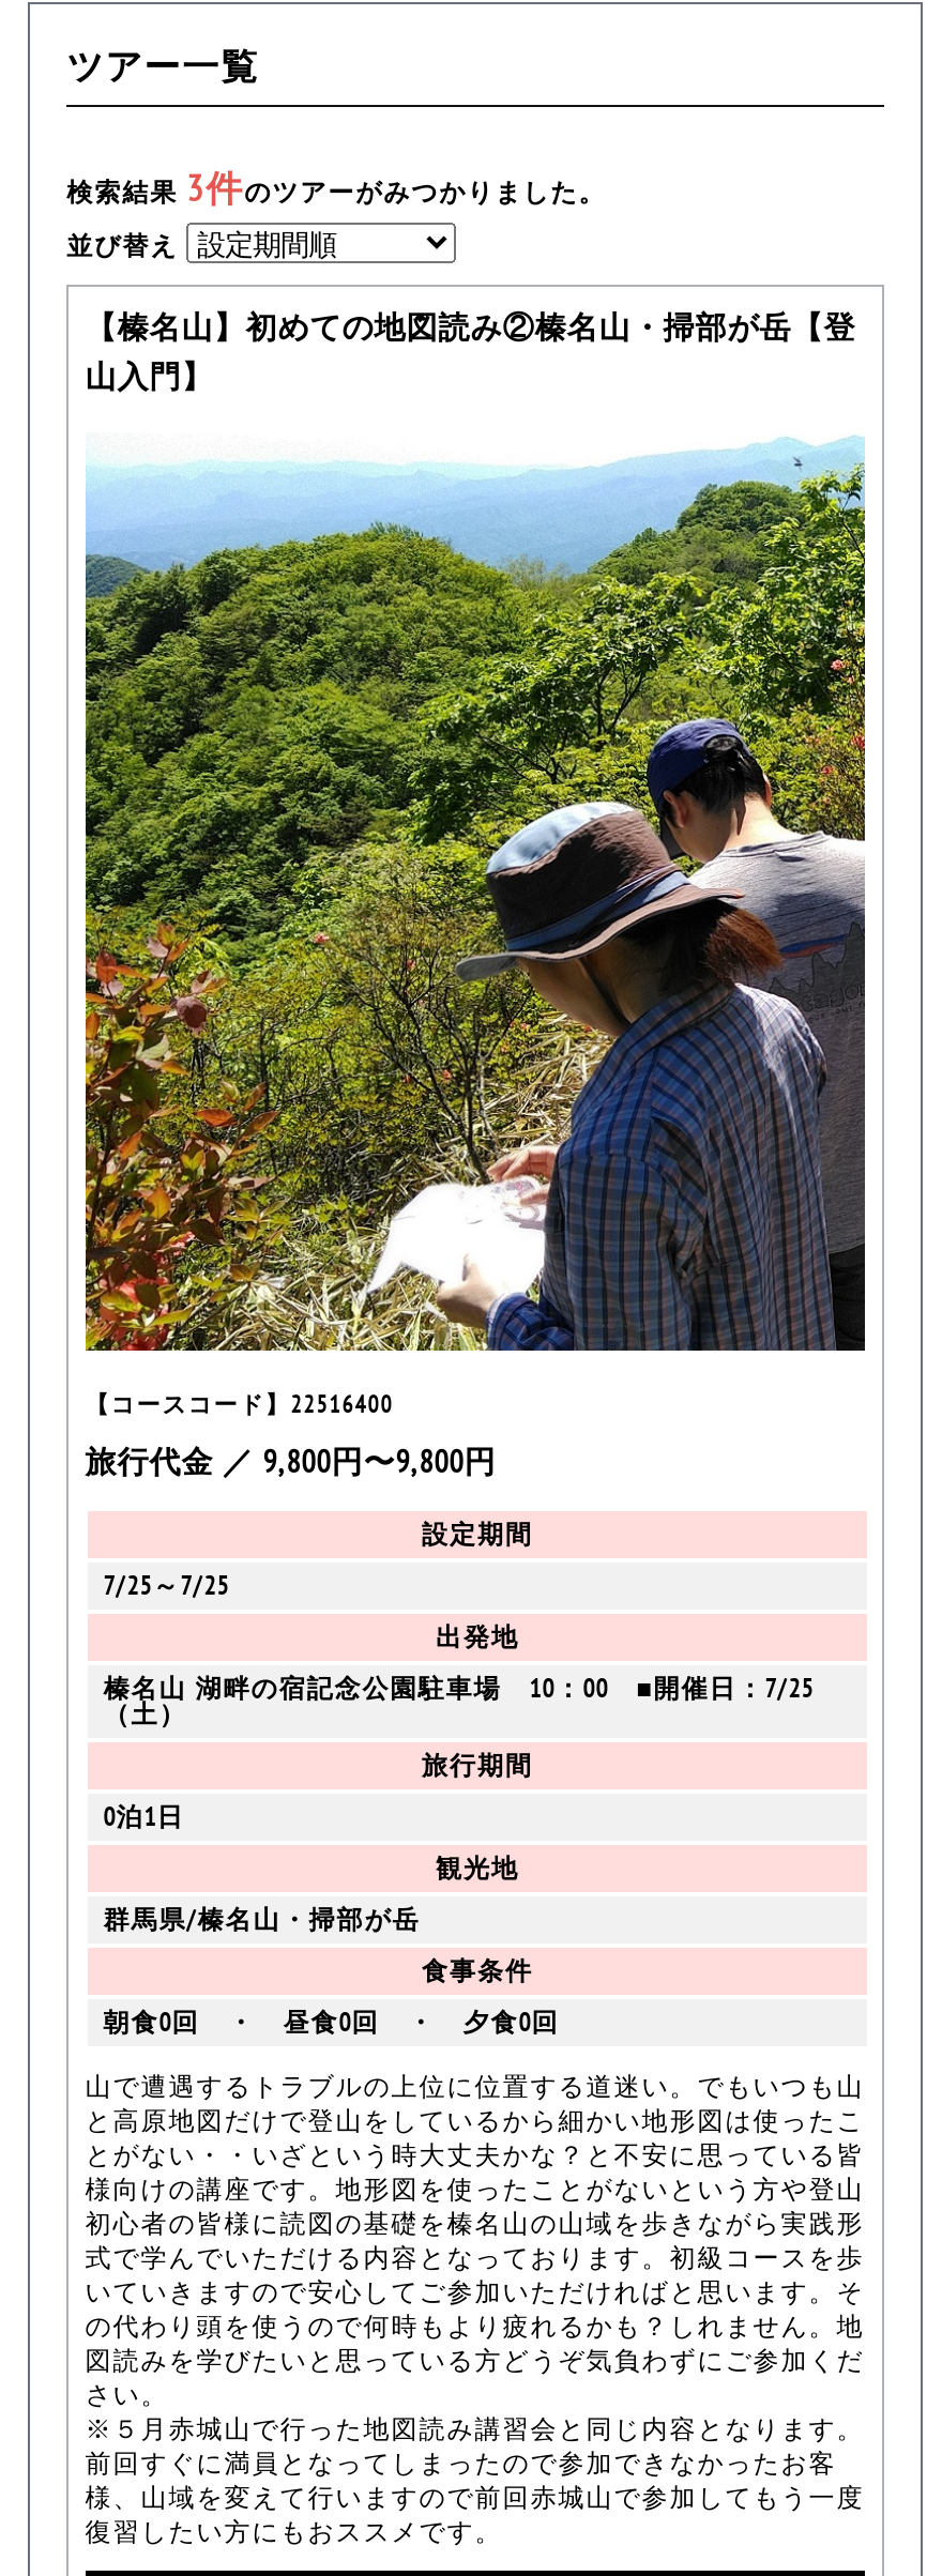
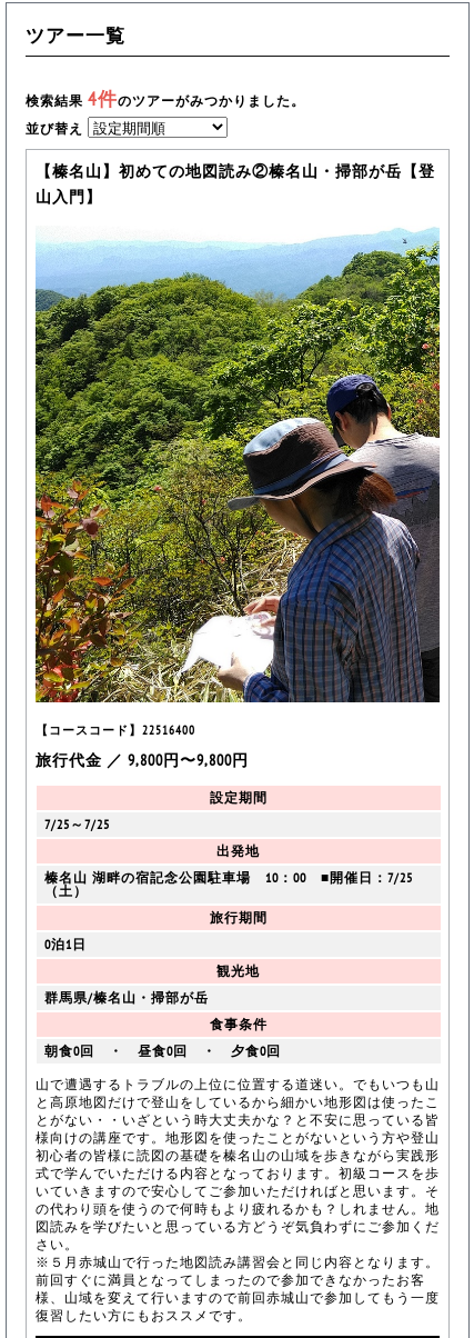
[67,165,606,212] 検索結果3件のツアーがみつかりました。 -> [26,87,305,111] 検索結果4件のツアーがみつかりました。

